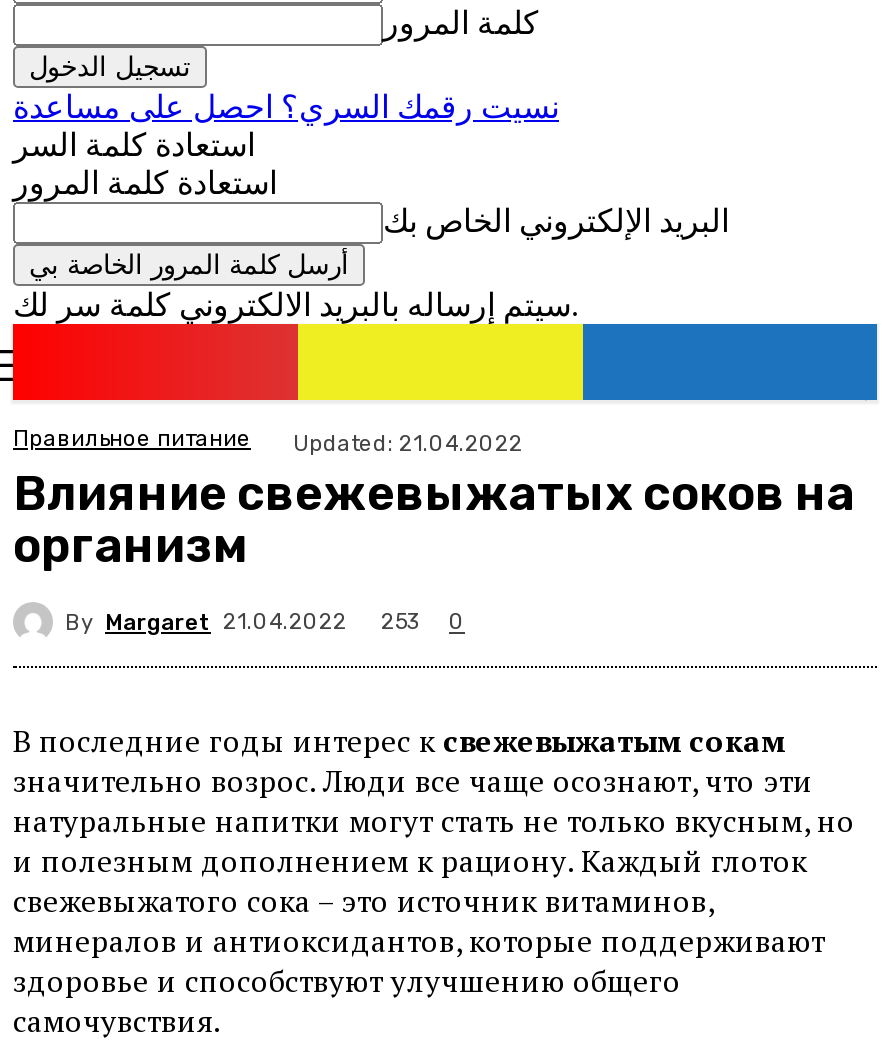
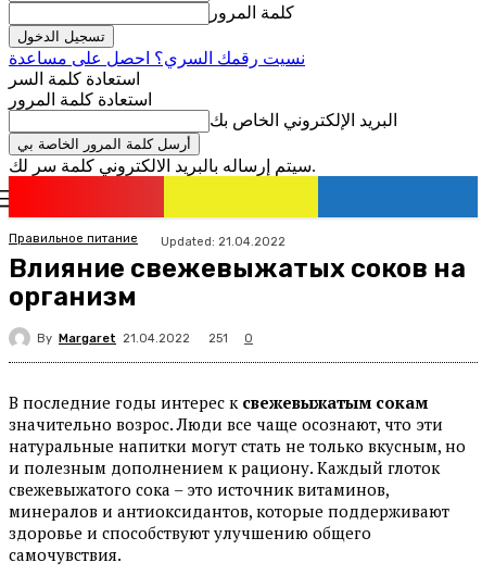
[65,609,465,636] By Margaret 21.04.2022 253 0 -> [37,331,253,345] By Margaret 21.04.2022 251 0

